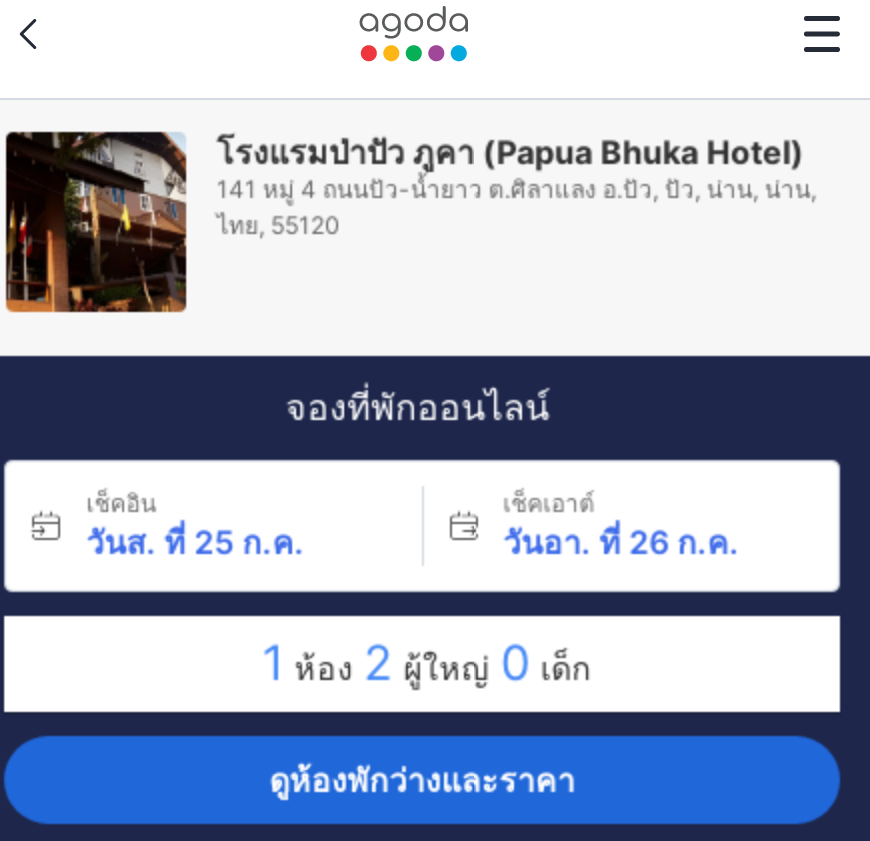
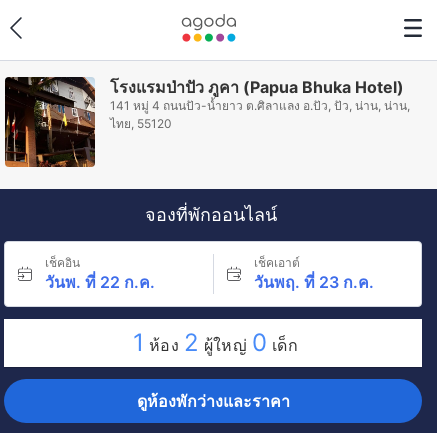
[86,522,304,562] วันส. ที่ 25 ก.ค. -> [45,272,155,292] วันพ. ที่ 22 ก.ค.
[503,522,739,562] วันอา. ที่ 26 ก.ค. -> [253,272,373,292] วันพฤ. ที่ 23 ก.ค.

